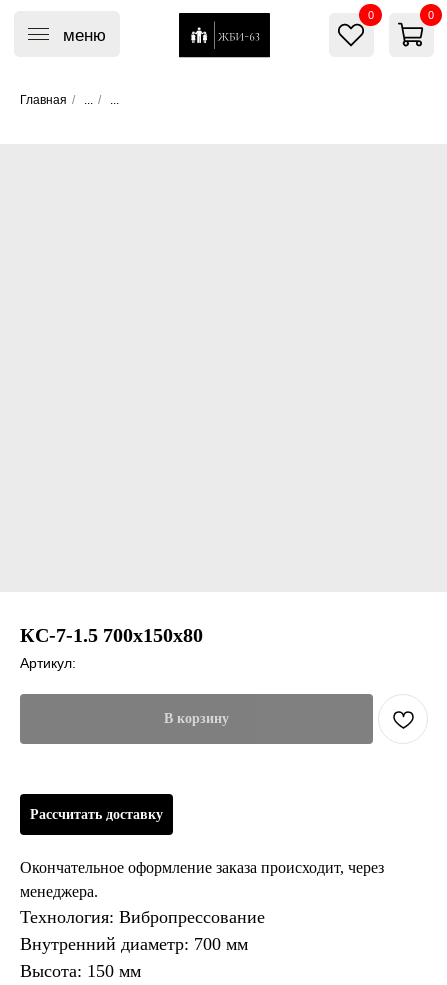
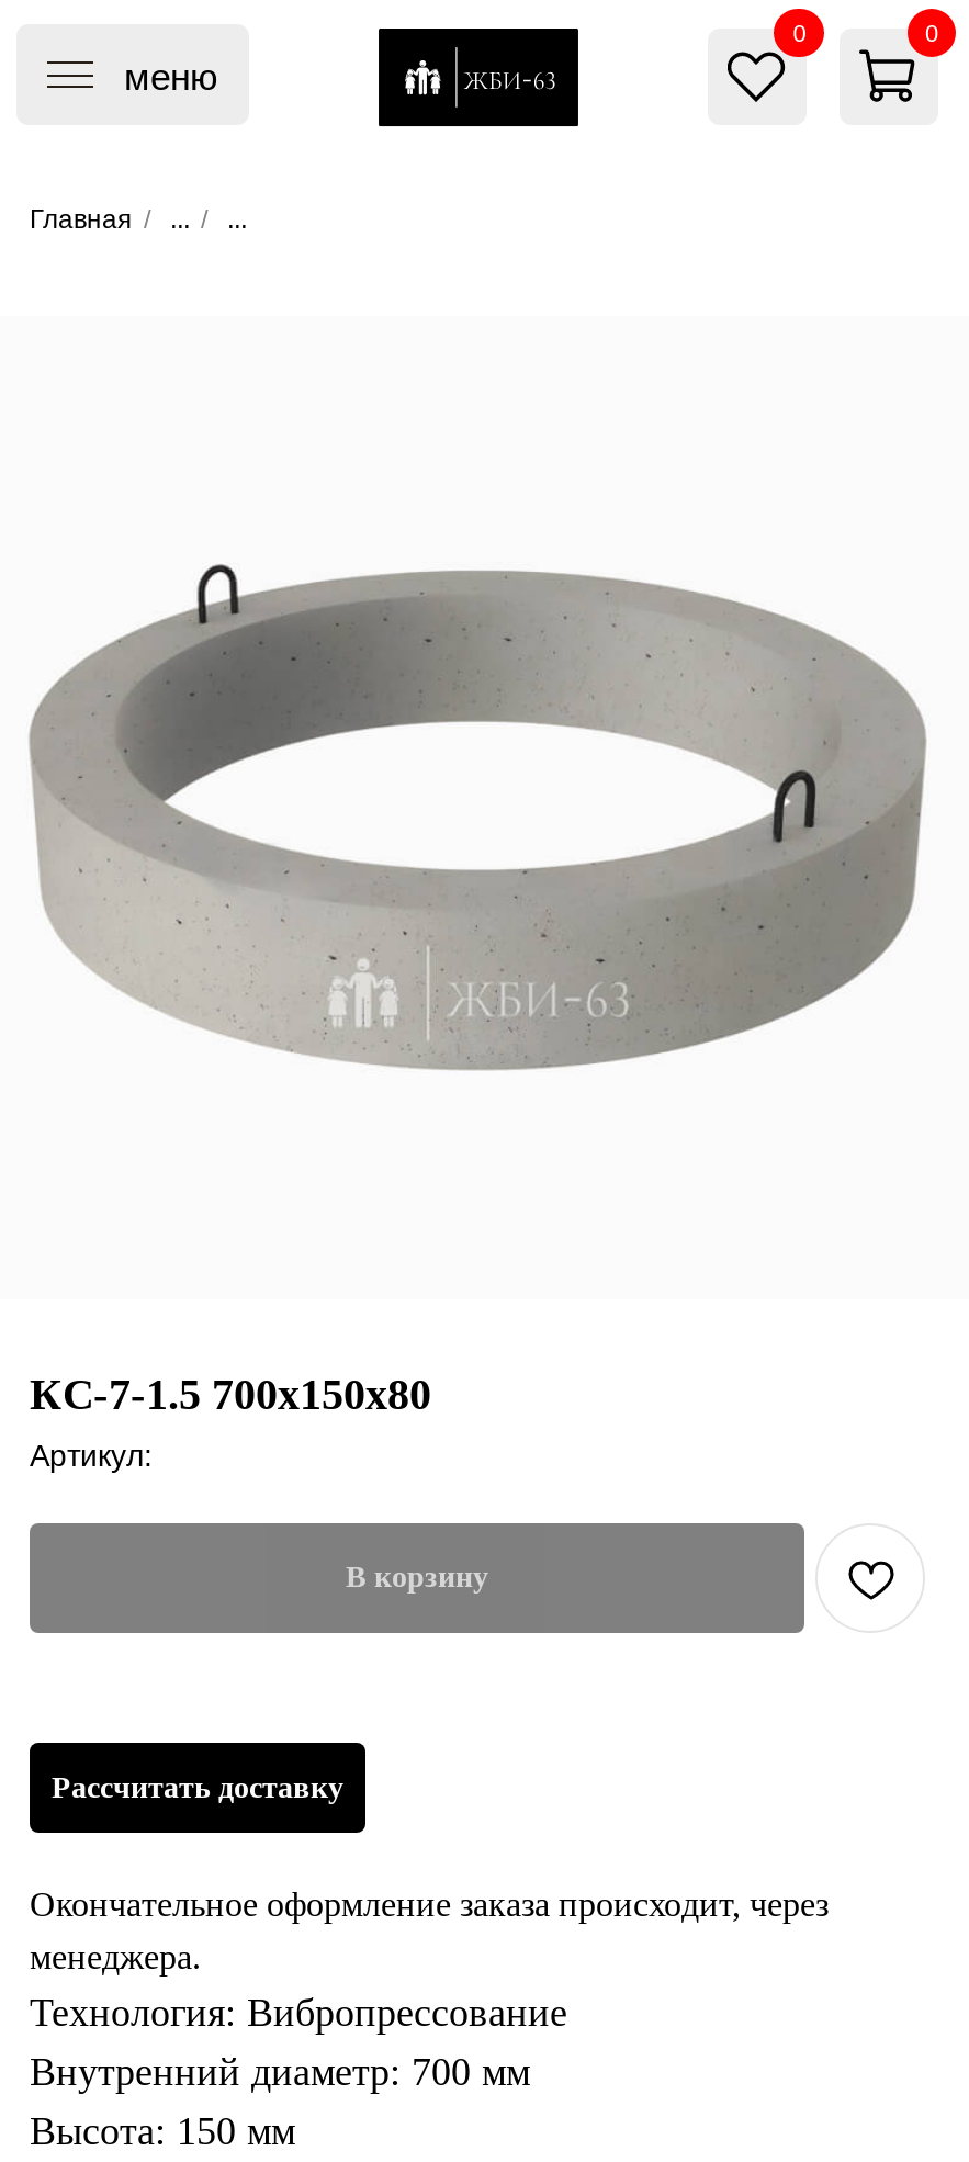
none -> [30,564,927,1071] [image]

